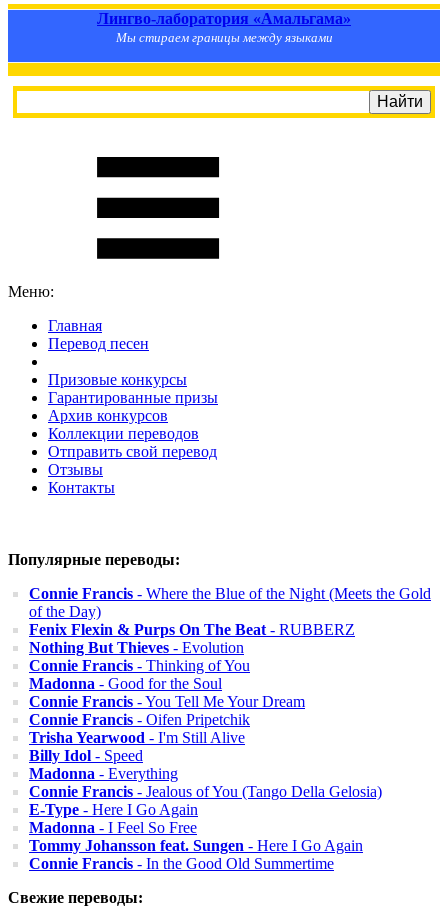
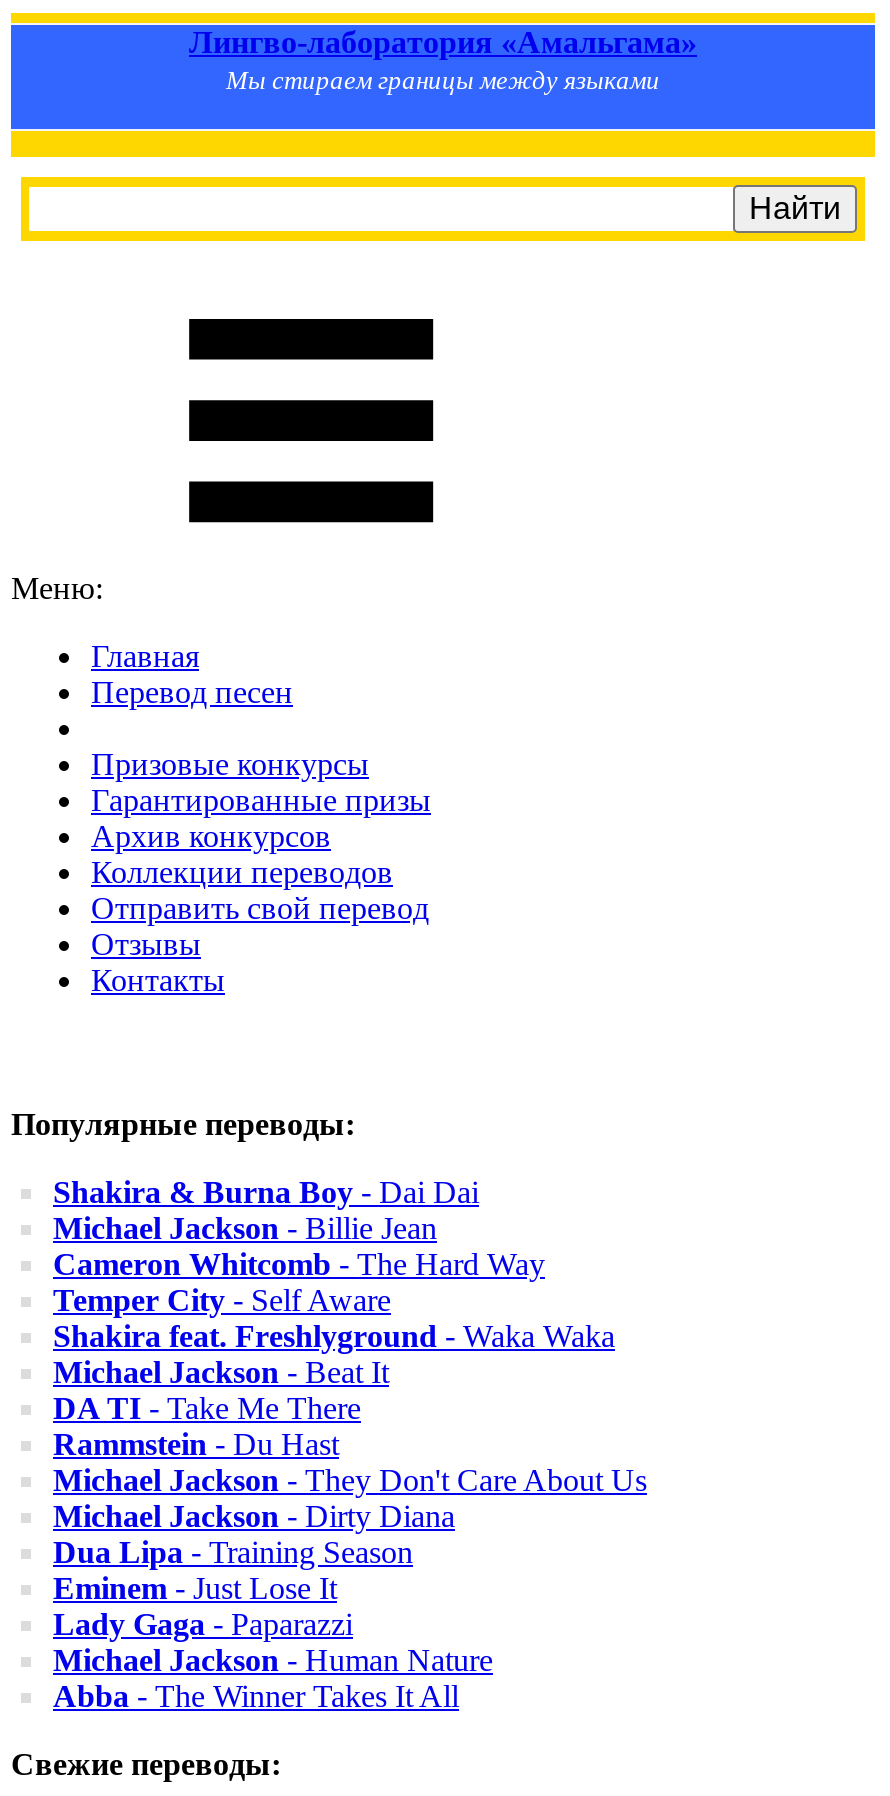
[29,585,431,872] Connie Francis - Where the Blue of the Night (Meets the Gold | of the Day) | Fenix Flexin & Purps On The Beat - RUBBERZ | Nothing But Thieves - Evolution | Connie Francis - Thinking of You | Madonna - Good for the Soul | Connie Francis - You Tell Me Your Dream | Connie Francis - Oifen Pripetchik | Trisha Yearwood - I'm Still Alive | Billy Idol - Speed | Madonna - Everything | Connie Francis - Jealous of You (Tango Della Gelosia) | E-Type - Here I Go Again | Madonna - I Feel So Free | Tommy Johansson feat. Sungen - Here I Go Again | Connie Francis - In the Good Old Summertime -> [53,1175,647,1713] Shakira & Burna Boy - Dai Dai | Michael Jackson - Billie Jean | Cameron Whitcomb - The Hard Way | Temper City - Self Aware | Shakira feat. Freshlyground - Waka Waka | Michael Jackson - Beat It | DA TI - Take Me There | Rammstein - Du Hast | Michael Jackson - They Don't Care About Us | Michael Jackson - Dirty Diana | Dua Lipa - Training Season | Eminem - Just Lose It | Lady Gaga - Paparazzi | Michael Jackson - Human Nature | Abba - The Winner Takes It All

